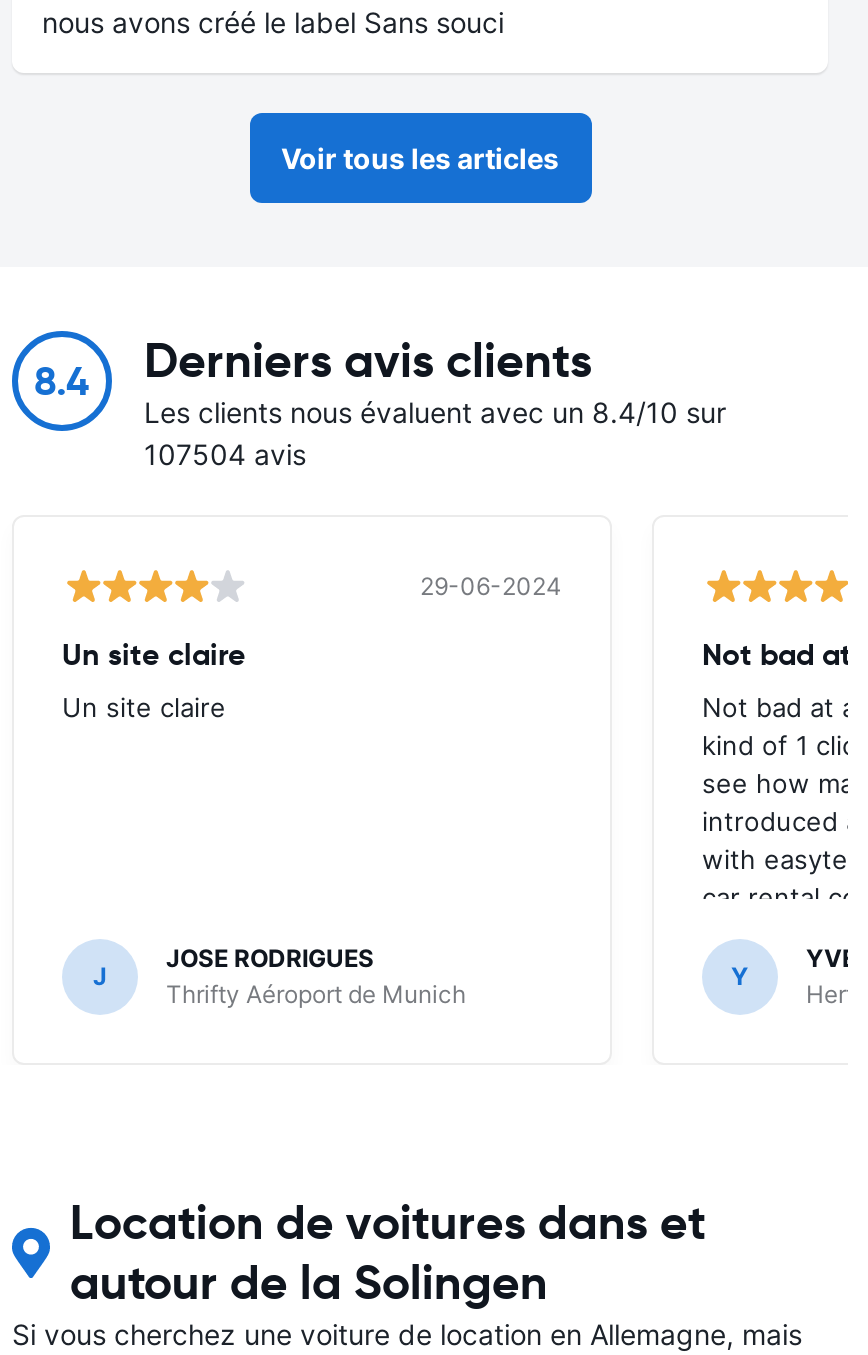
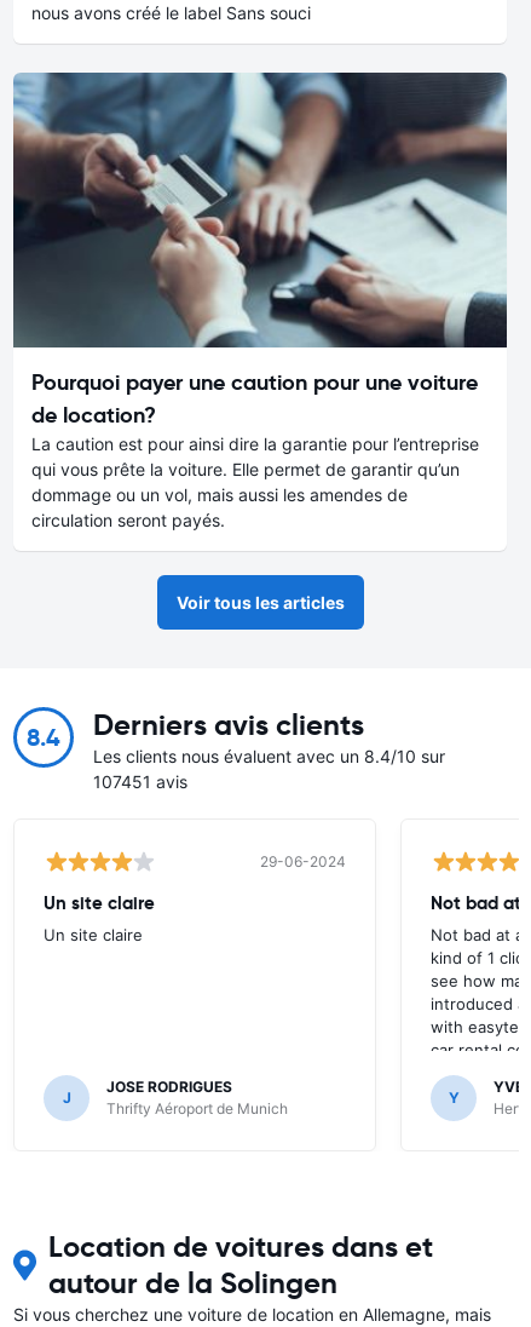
none -> [12,71,508,530] [image] | Pourquoi payer une caution pour une voiture | de location? | La caution est pour ainsi dire la garantie pour l’entreprise | qui vous prête la voiture. Elle permet de garantir qu’un | dommage ou un vol, mais aussi les amendes de | circulation seront payés.
[144,437,306,471] 107504 avis -> [93,771,187,792] 107451 avis

